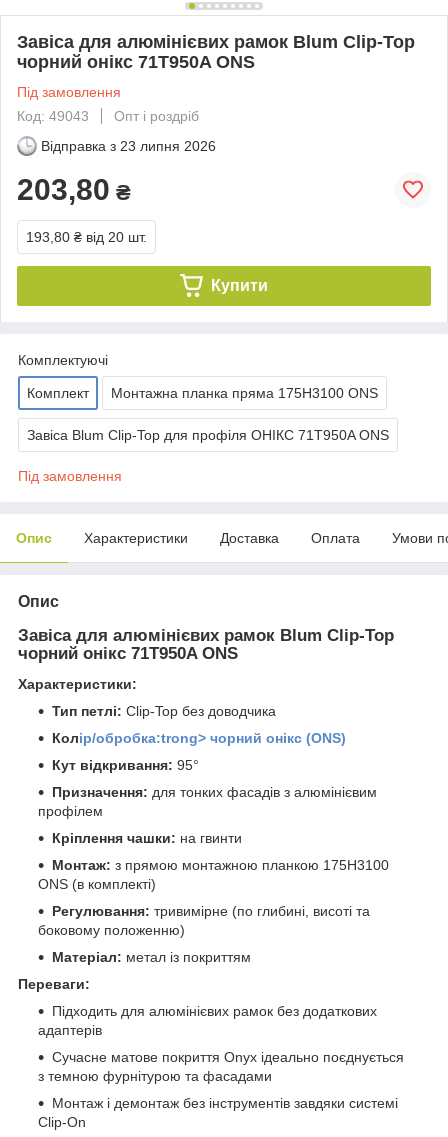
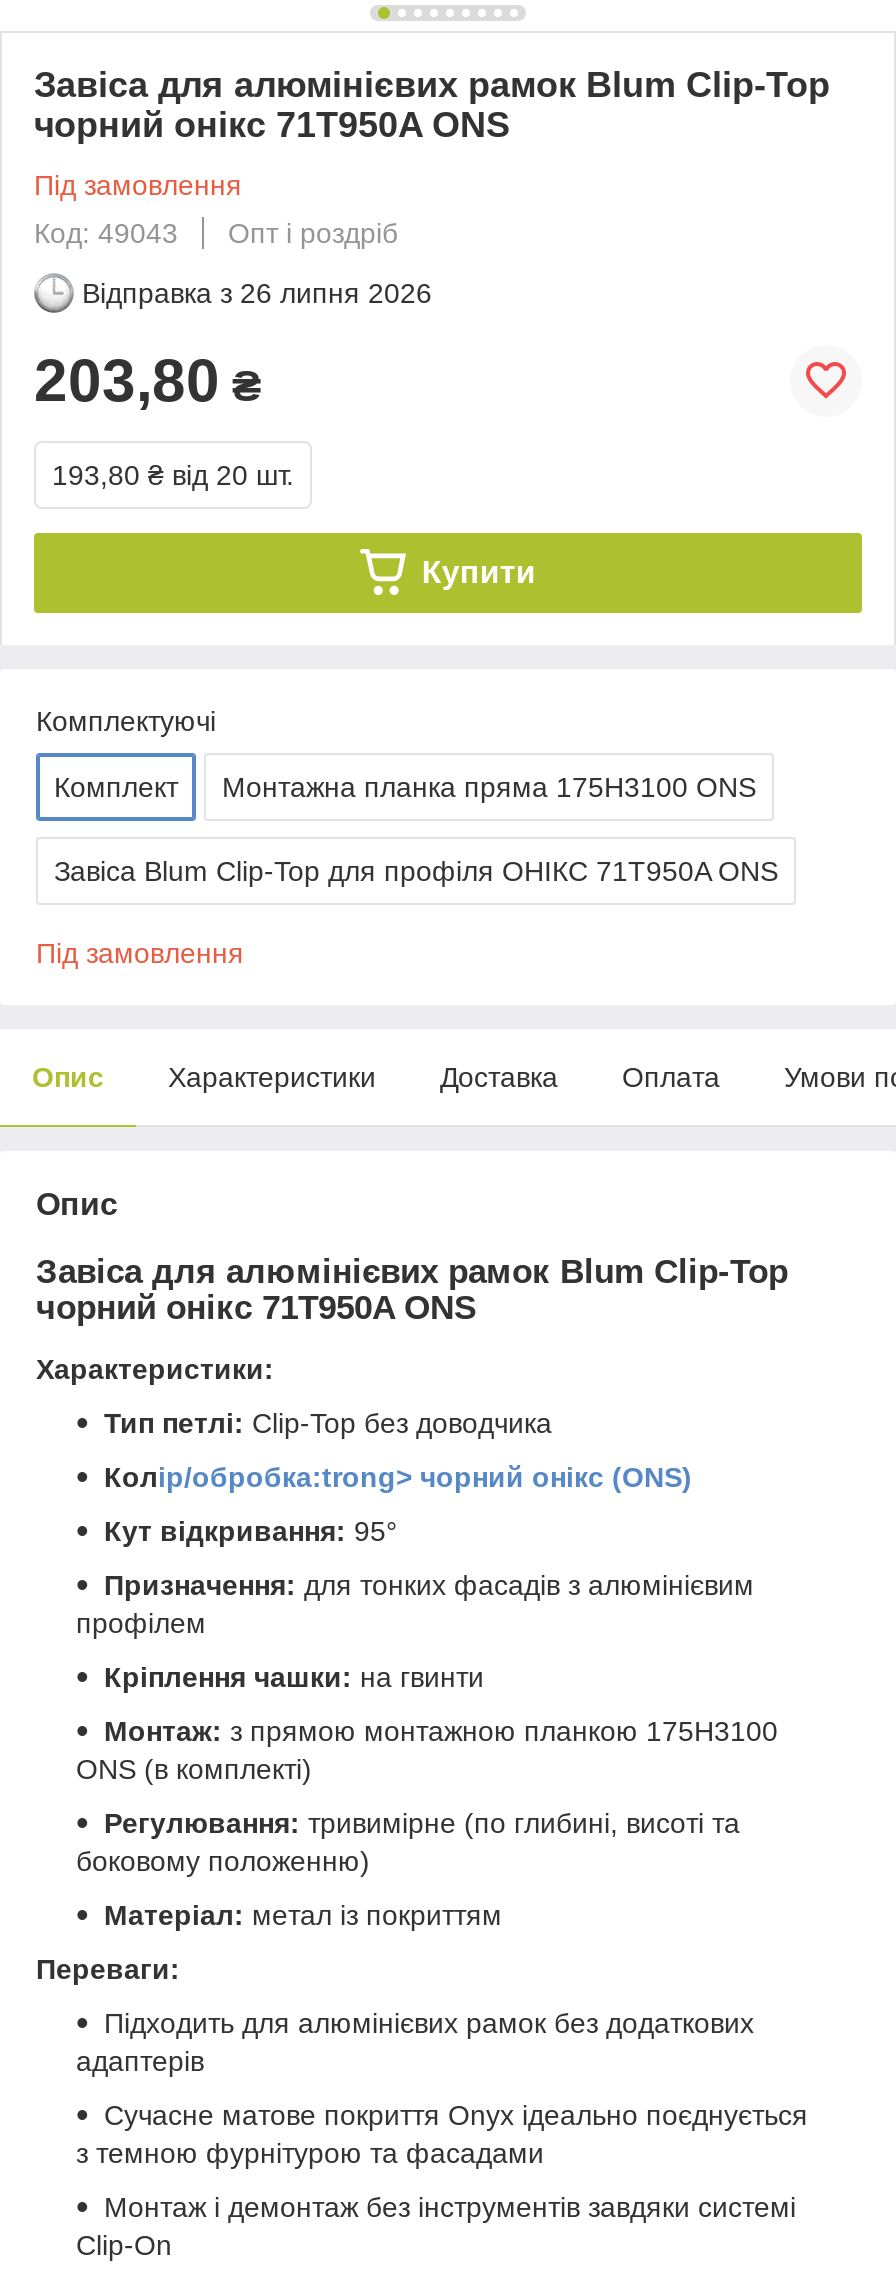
[41,138,216,154] Відправка з 23 липня 2026 -> [82,277,432,309] Відправка з 26 липня 2026

